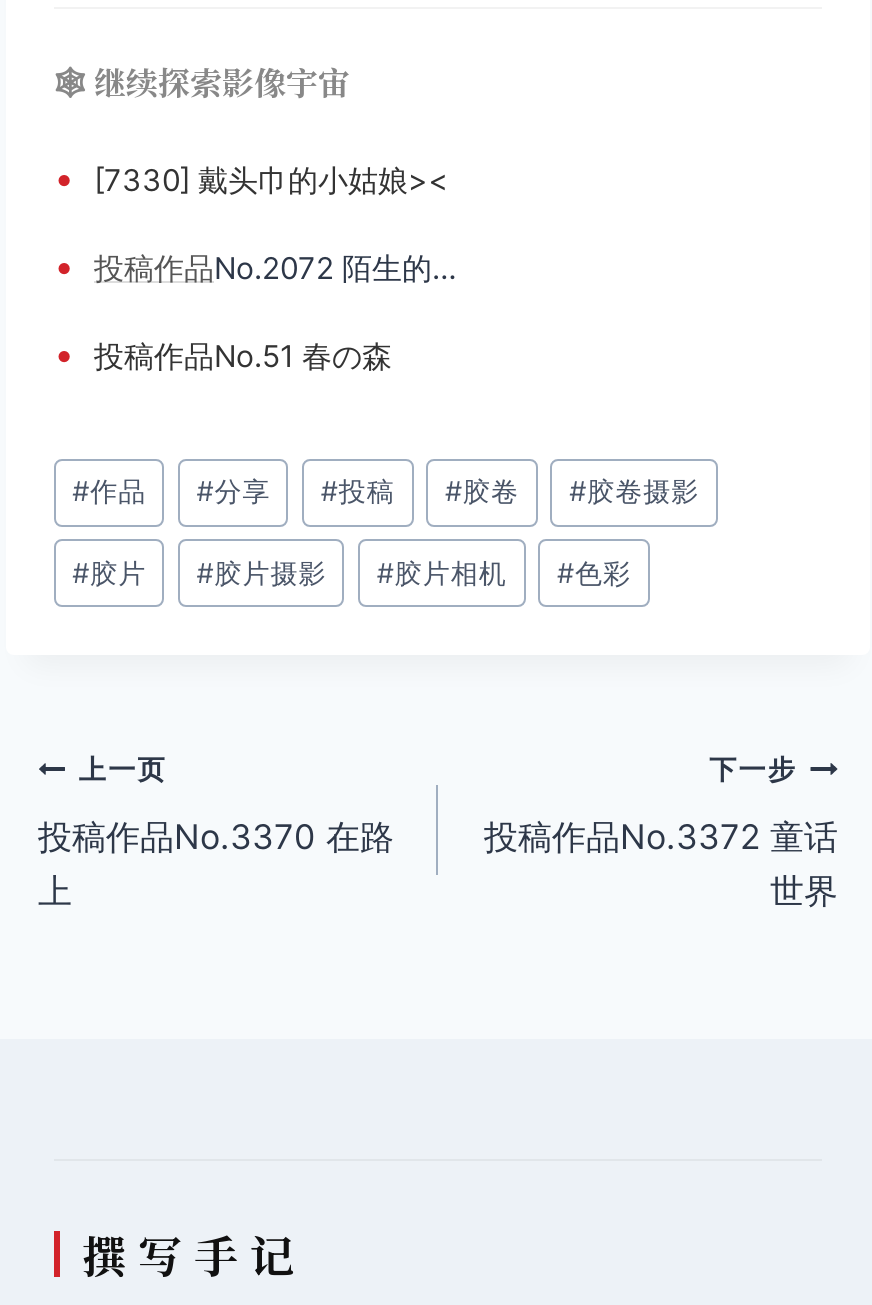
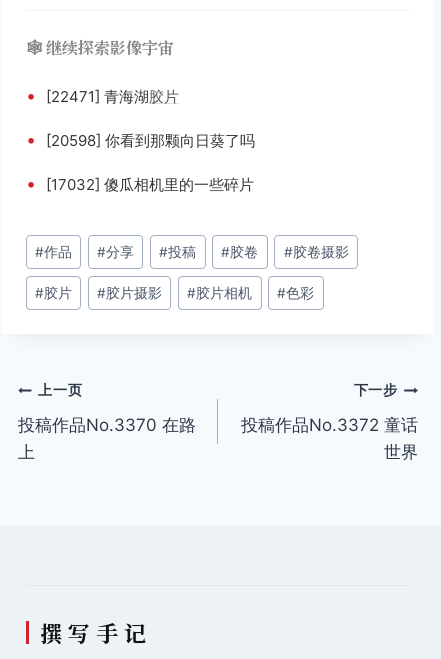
[54,157,448,199] • [7330] 戴头巾的小姑娘>< -> [26,85,179,106] • [22471] 青海湖胶片
[54,245,456,287] • 投稿作品No.2072 陌生的… -> [26,129,255,150] • [20598] 你看到那颗向日葵了吗
[54,333,392,375] • 投稿作品No.51 春の森 -> [26,173,254,194] • [17032] 傻瓜相机里的一些碎片

